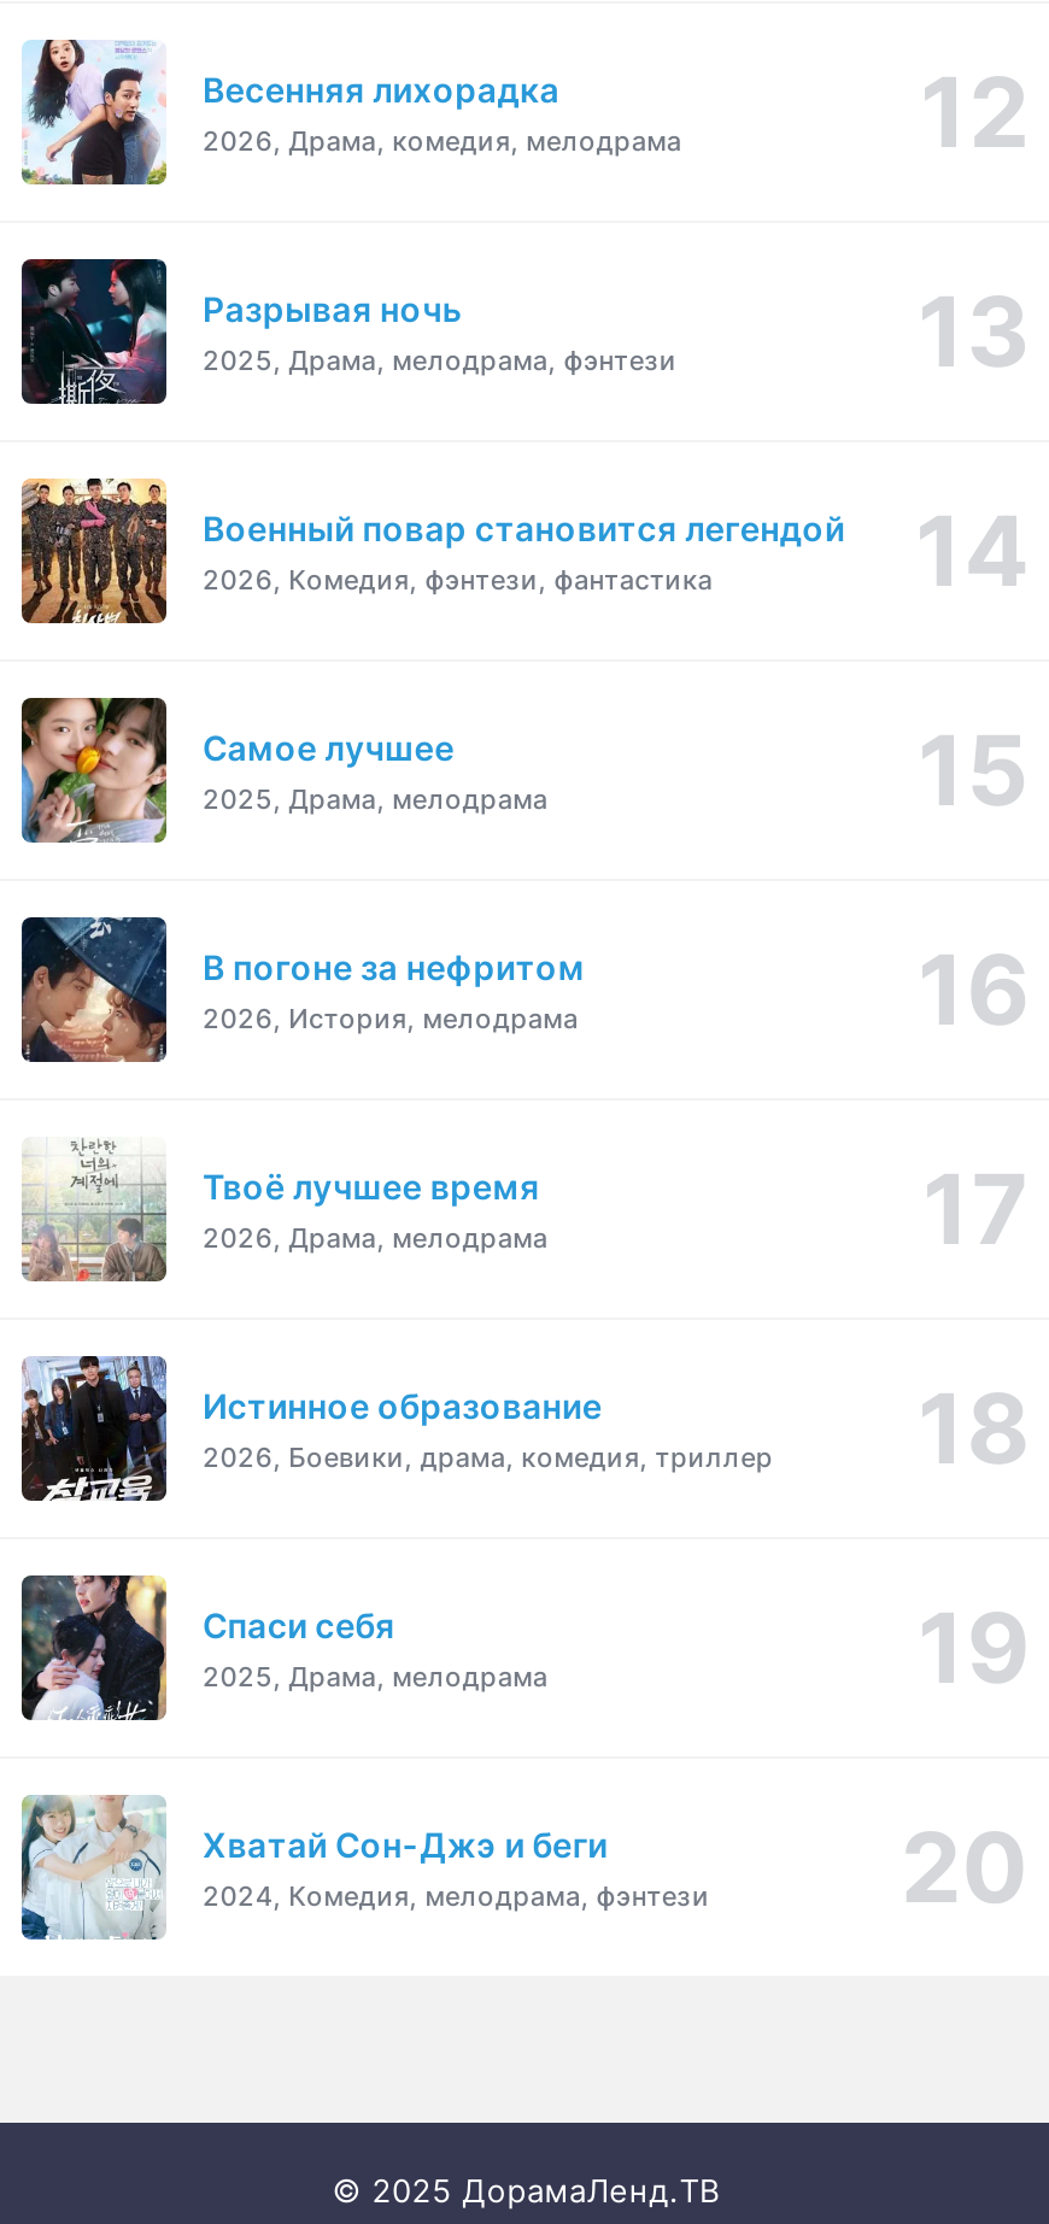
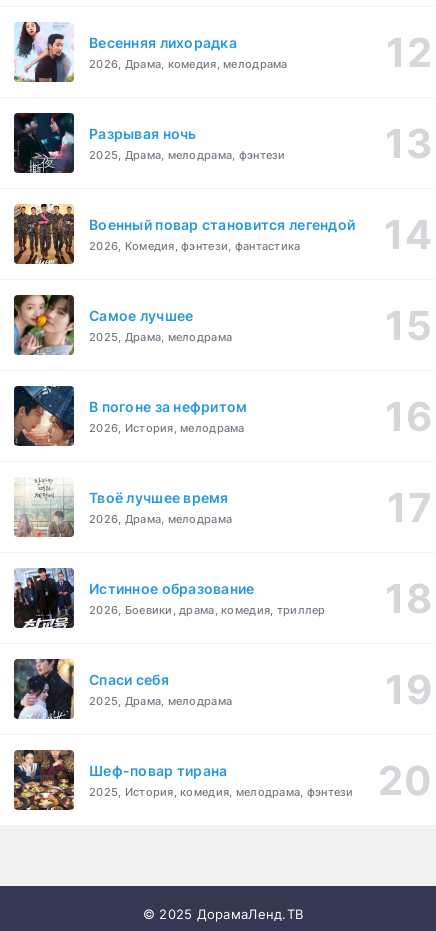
[19,1795,709,1942] [image] | Хватай Сон-Джэ и беги | 2024, Комедия, мелодрама, фэнтези -> [13,749,354,811] [image] | Шеф-повар тирана | 2025, История, комедия, мелодрама, фэнтези

